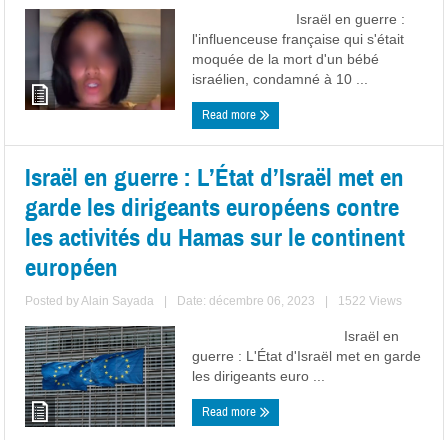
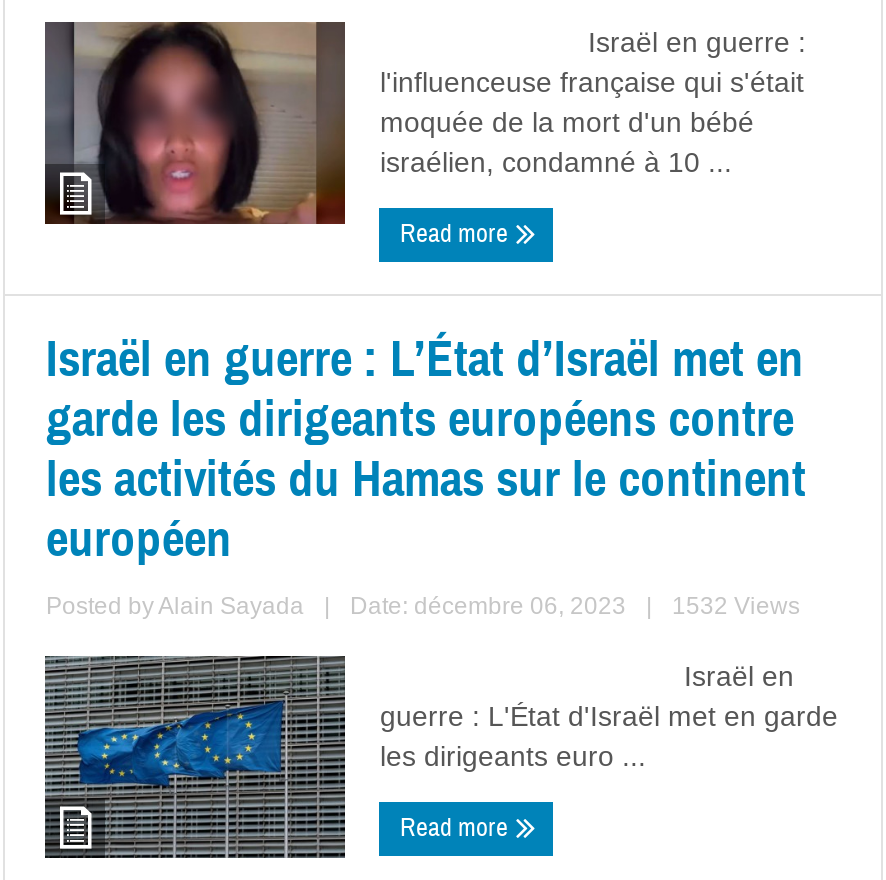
[338,294,402,308] 1522 Views -> [672,592,800,620] 1532 Views

